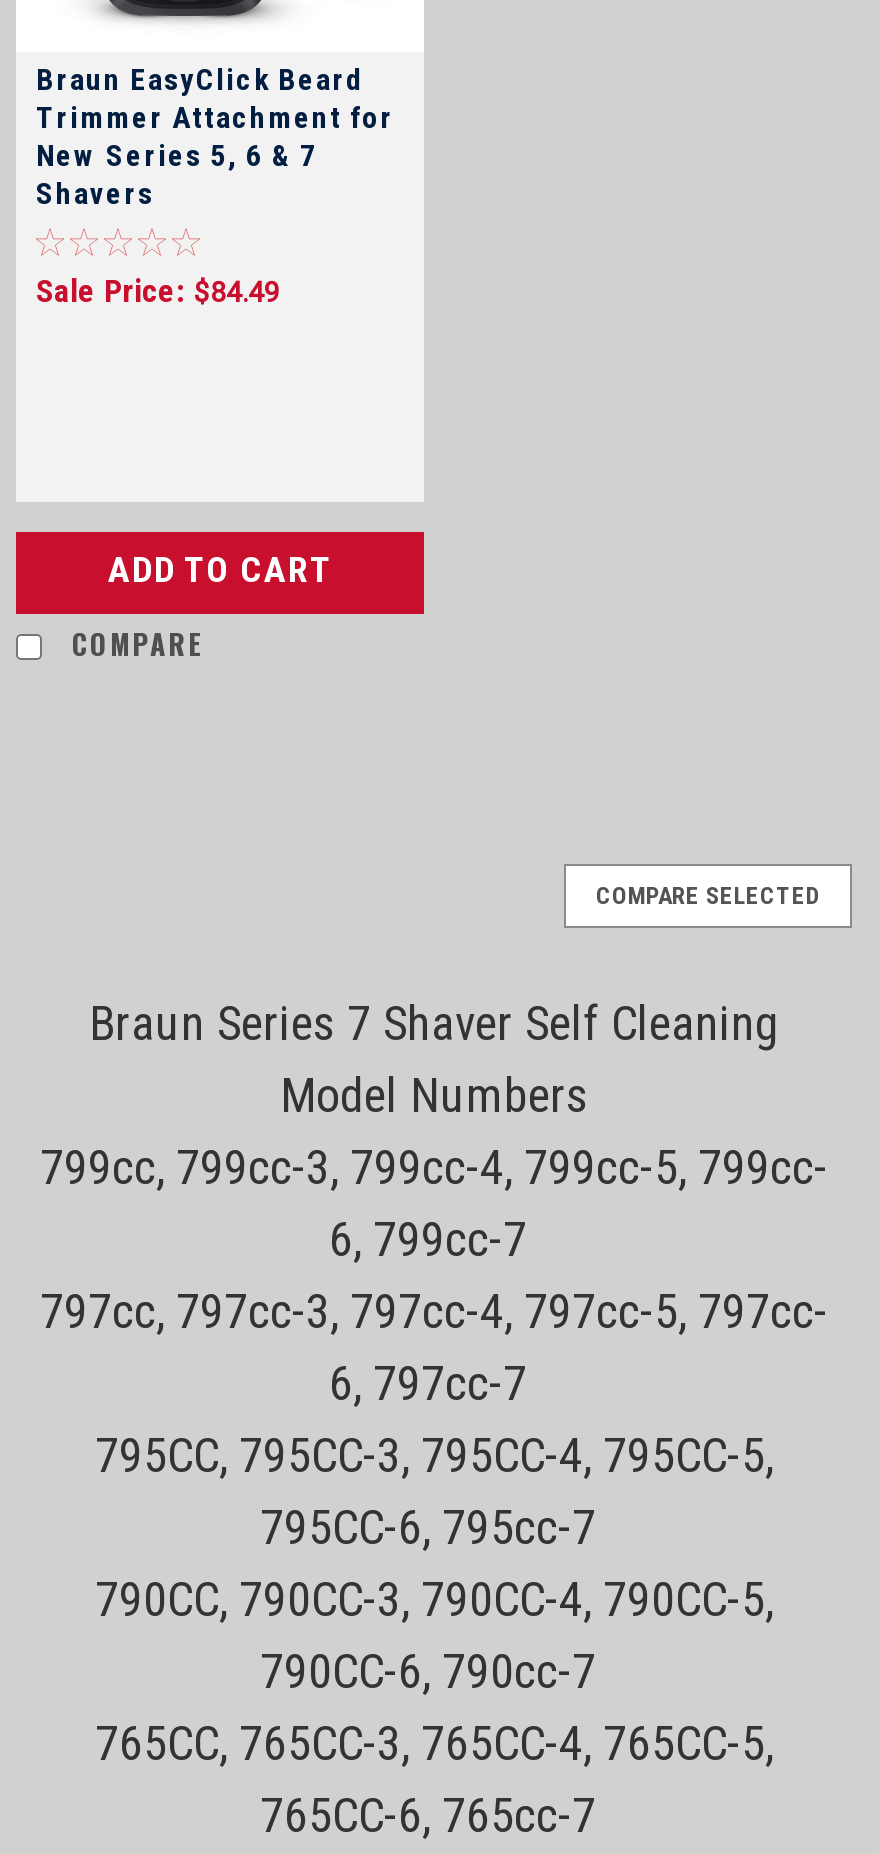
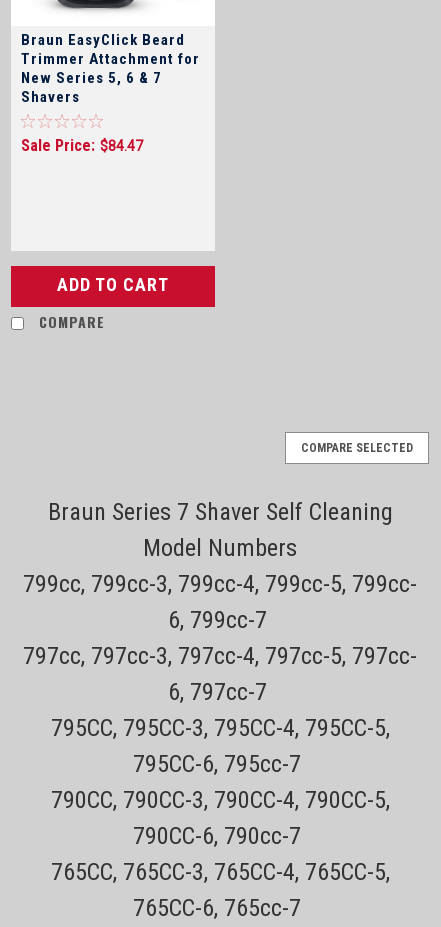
[36,272,280,310] Sale Price: $84.49 -> [21,136,143,155] Sale Price: $84.47

